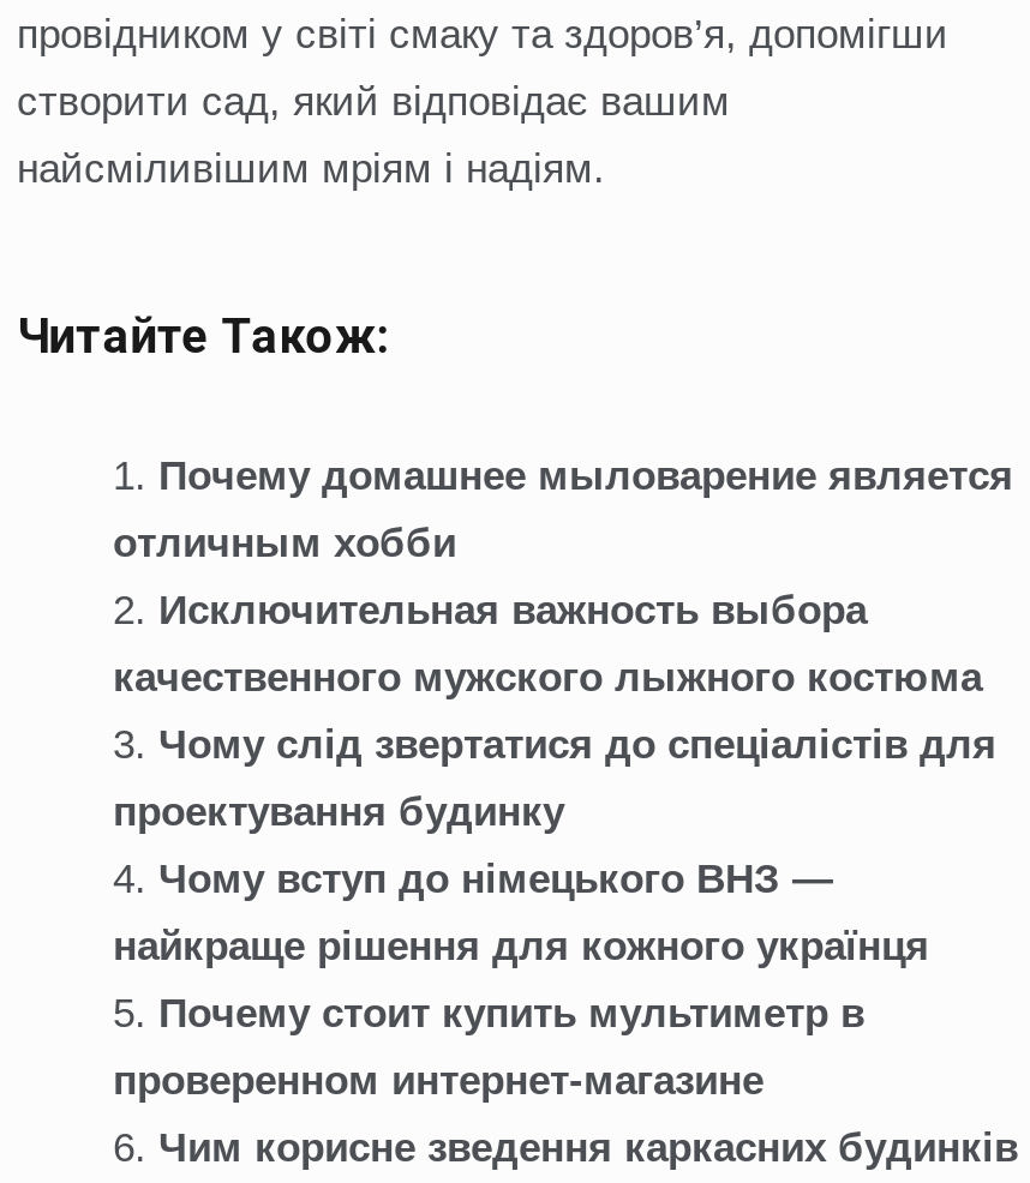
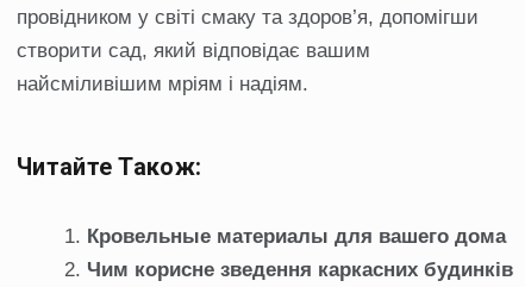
[113,454,1013,1105] Почему домашнее мыловарение является | отличным хобби | Исключительная важность выбора | качественного мужского лыжного костюма | Чому слід звертатися до спеціалістів для | проектування будинку | Чому вступ до німецького ВНЗ — | найкраще рішення для кожного українця | Почему стоит купить мультиметр в | проверенном интернет-магазине -> [87,226,506,248] Кровельные материалы для вашего дома

